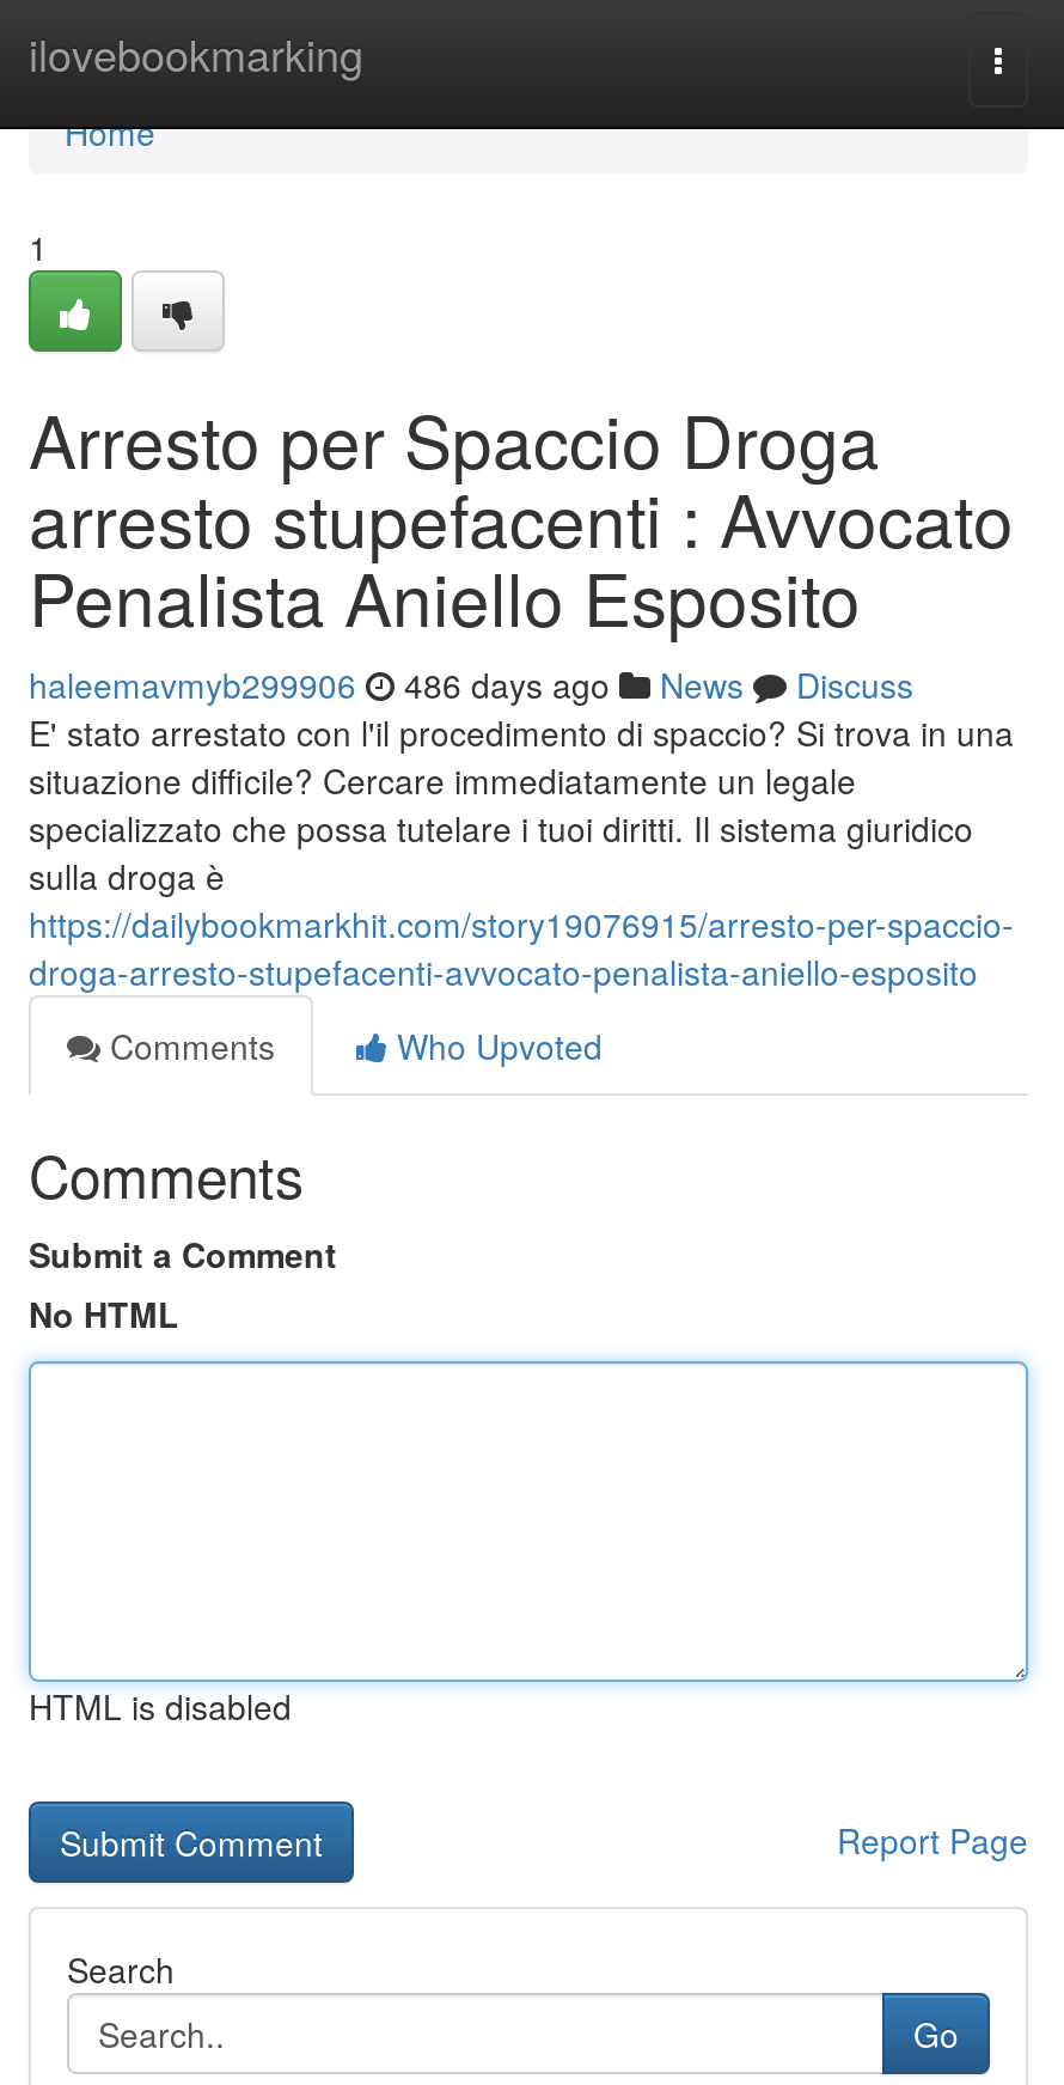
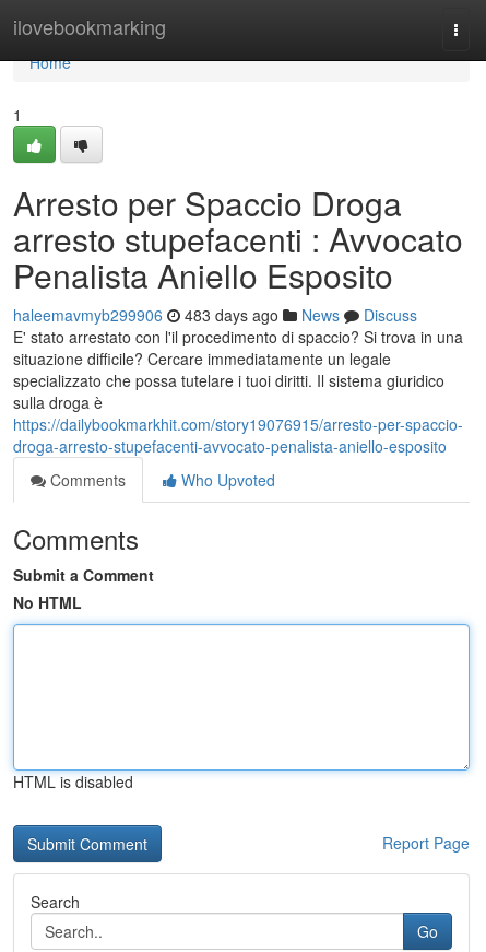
[29,660,913,708] haleemavmyb299906 486 days ago News Discuss -> [13,304,417,326] haleemavmyb299906 483 days ago News Discuss

